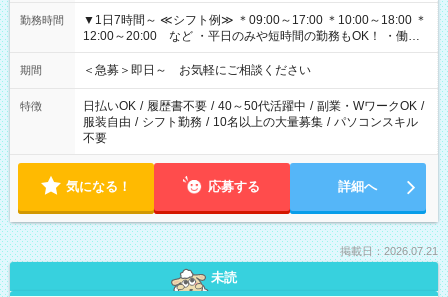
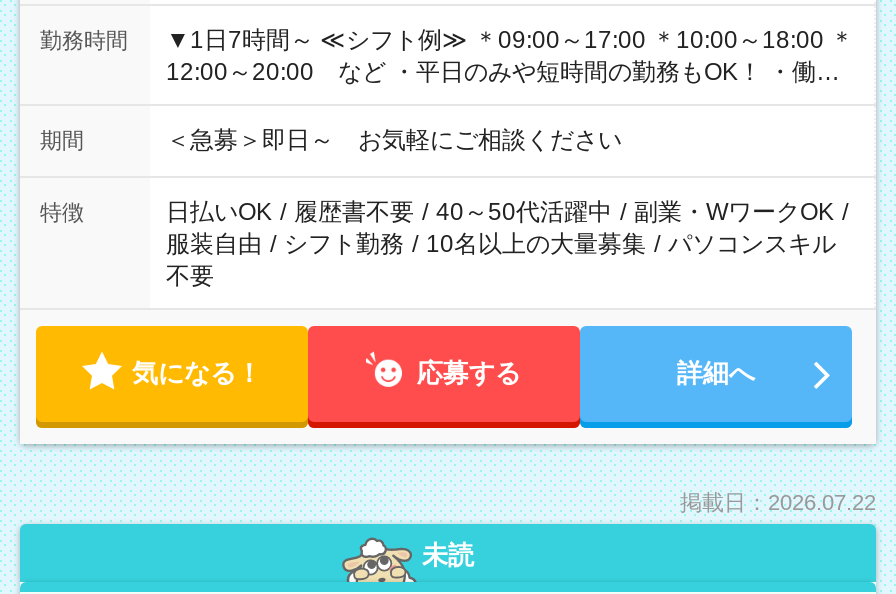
[340,245,438,257] 掲載日：2026.07.21 -> [680,490,876,514] 掲載日：2026.07.22

